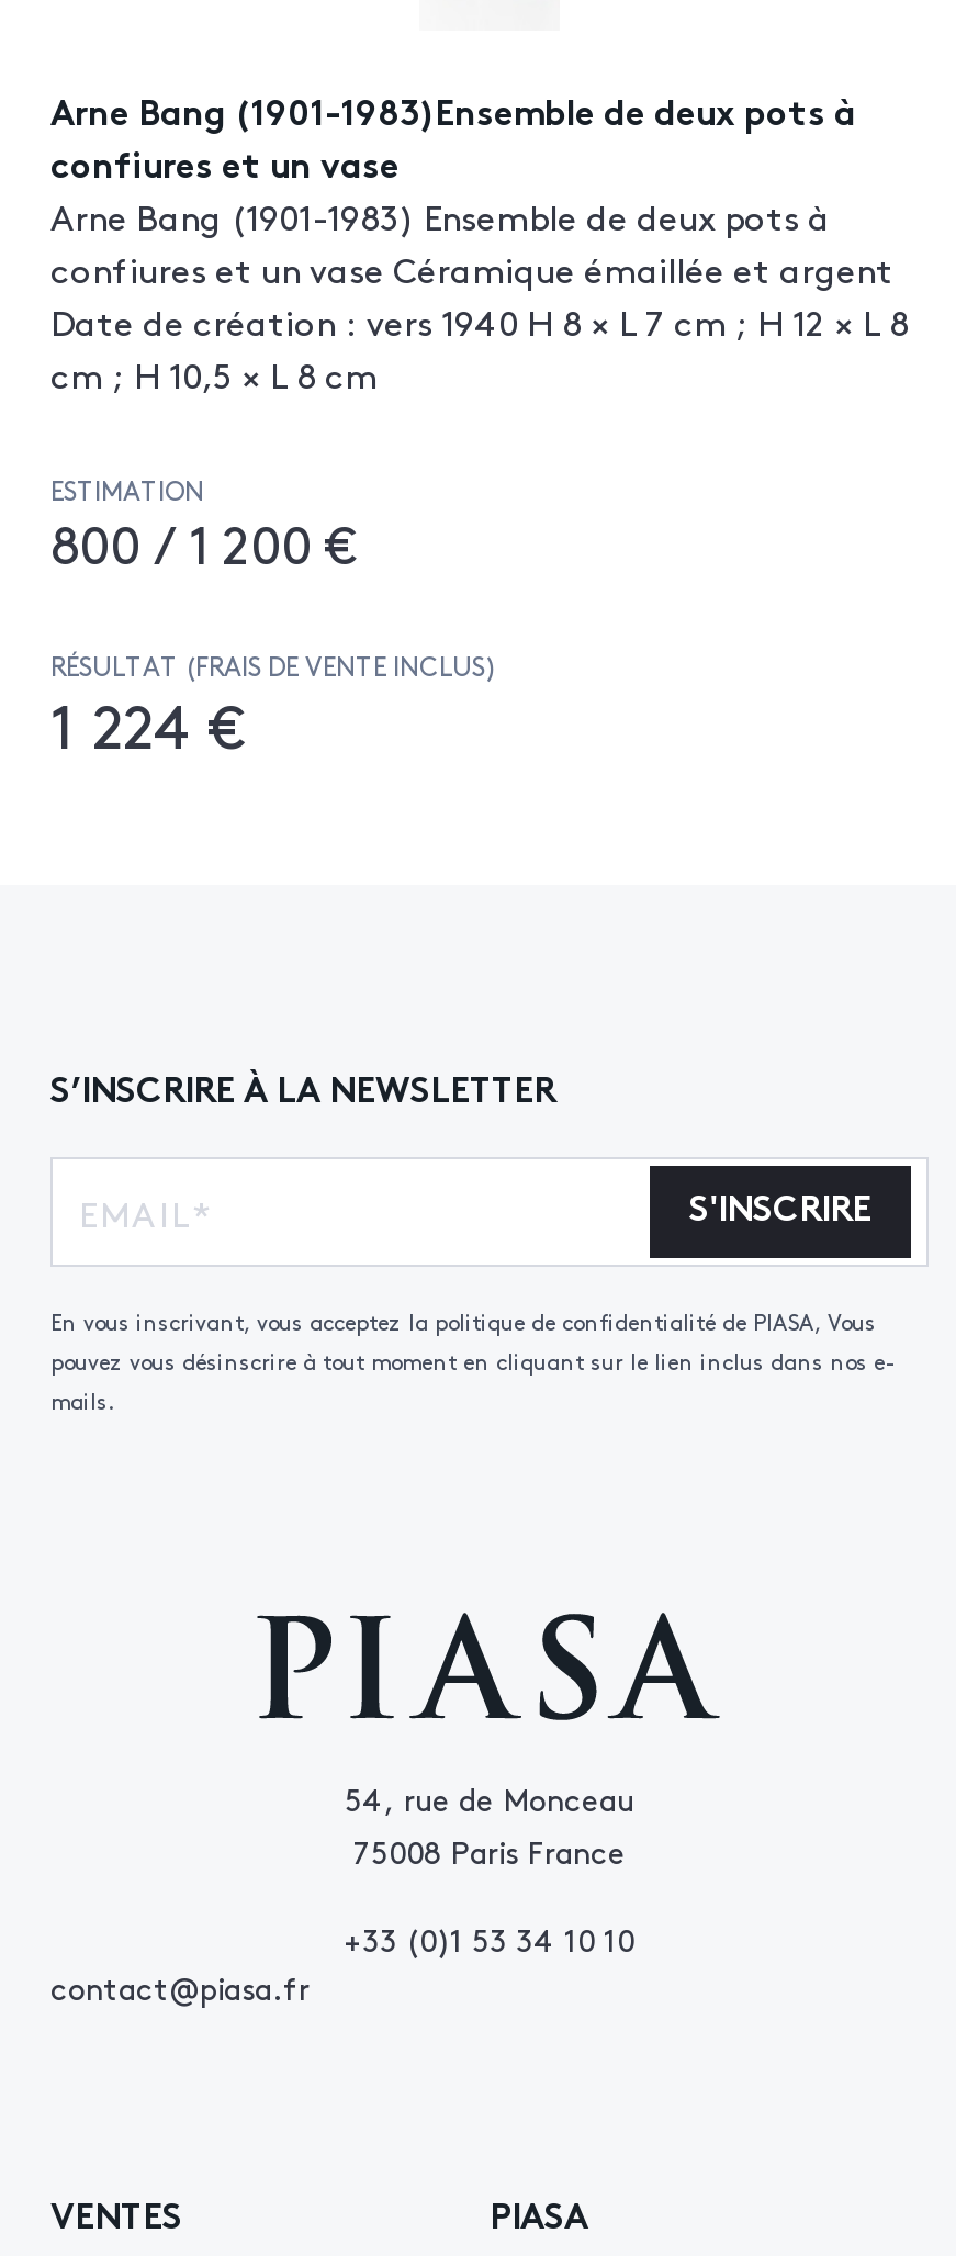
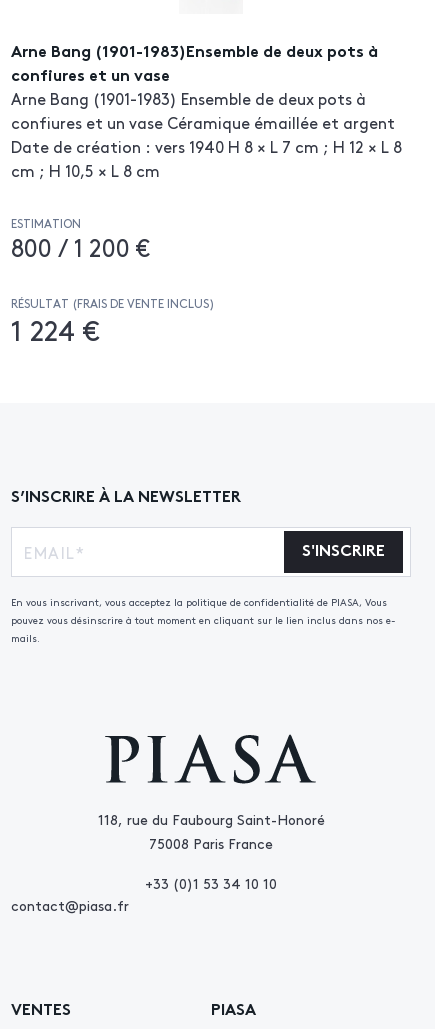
[345,1776,634,1820] 54, rue de Monceau -> [97,809,324,829] 118, rue du Faubourg Saint-Honoré

